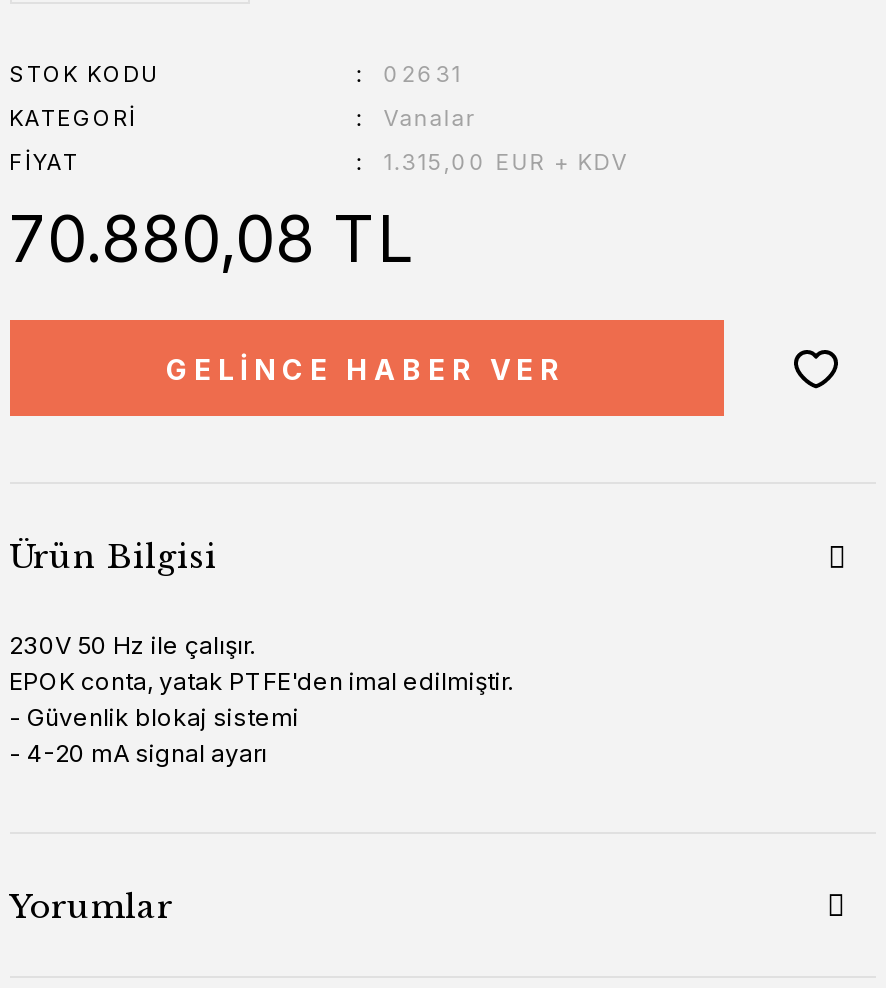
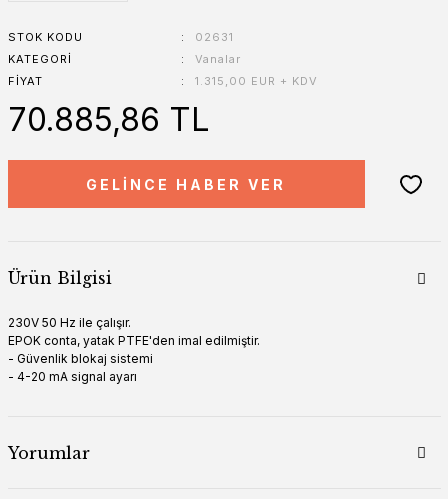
[9,200,415,278] 70.880,08 TL -> [7,100,209,139] 70.885,86 TL

